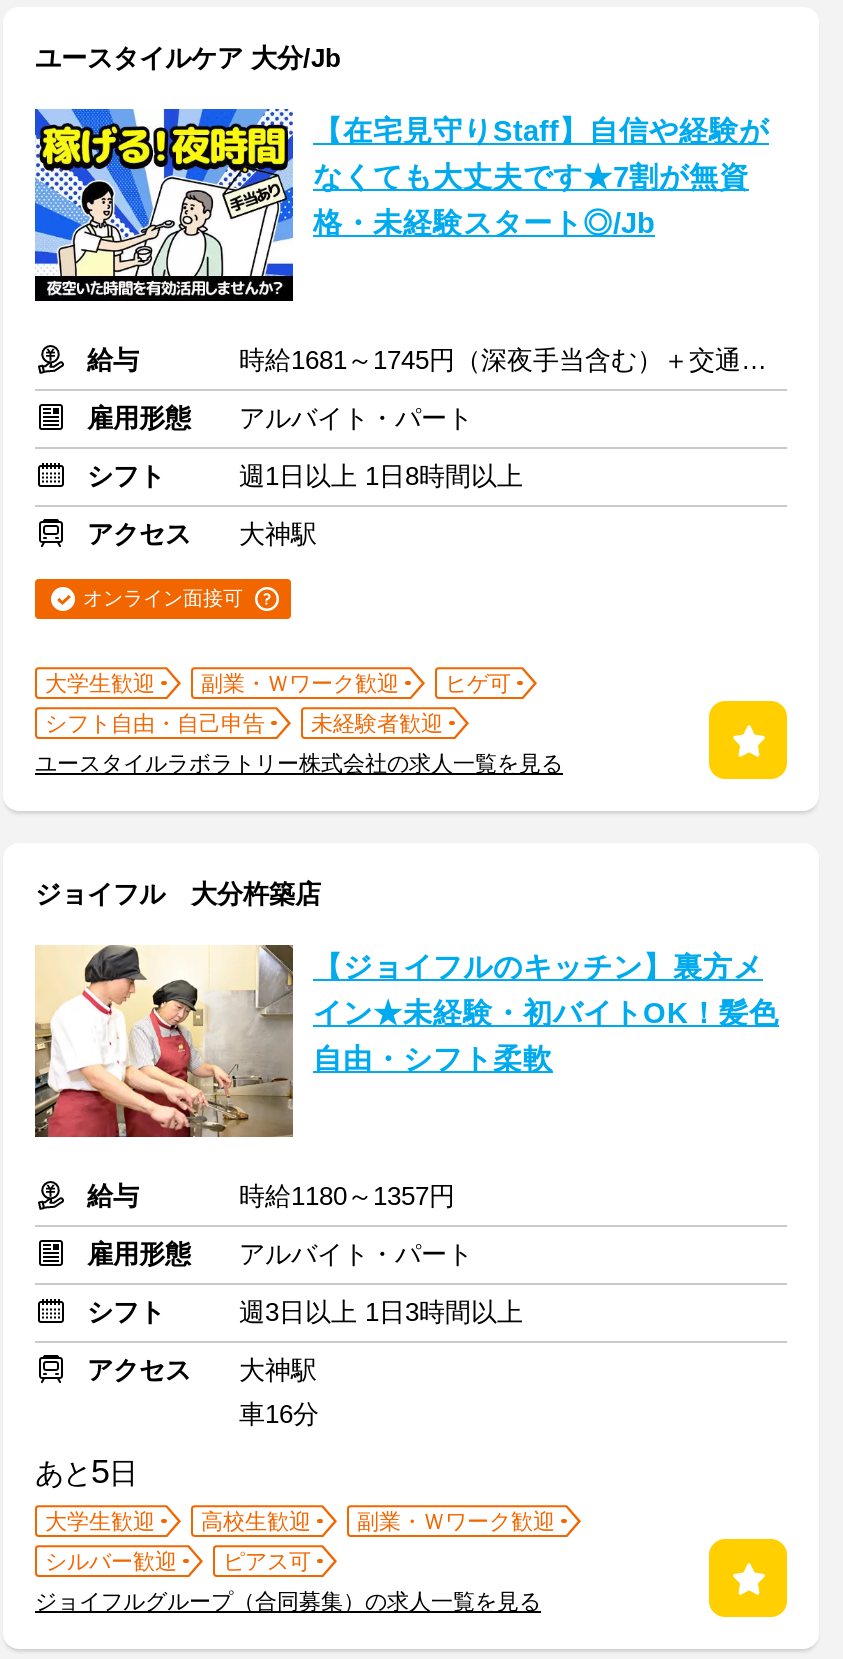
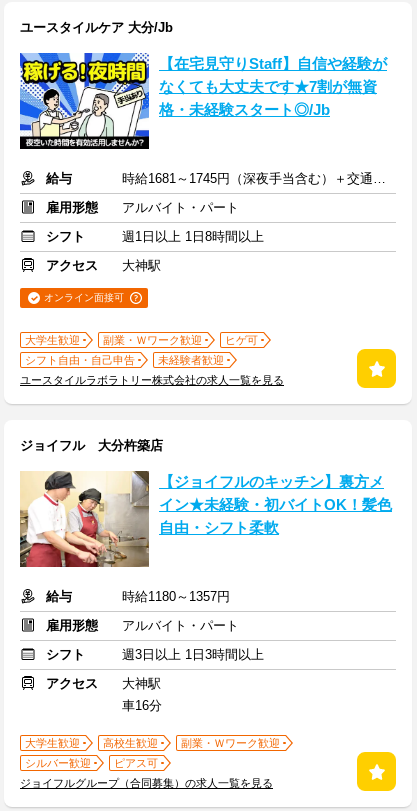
[35,1453,137,1491] あと5日 -> none

